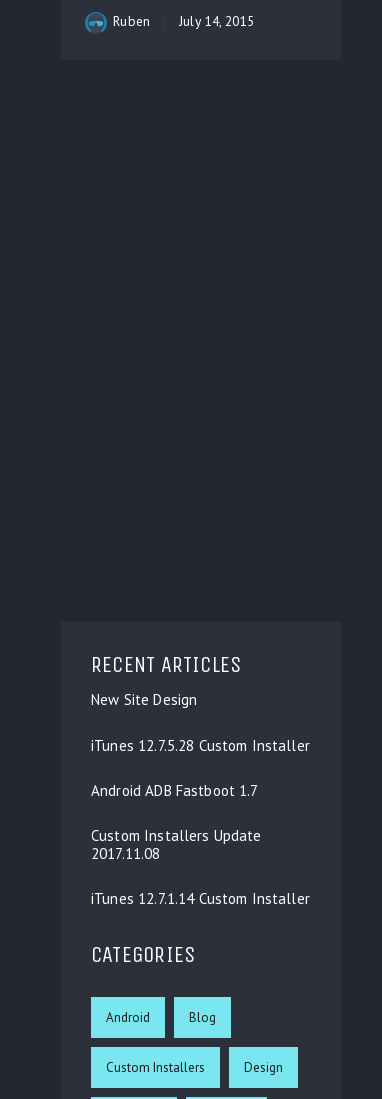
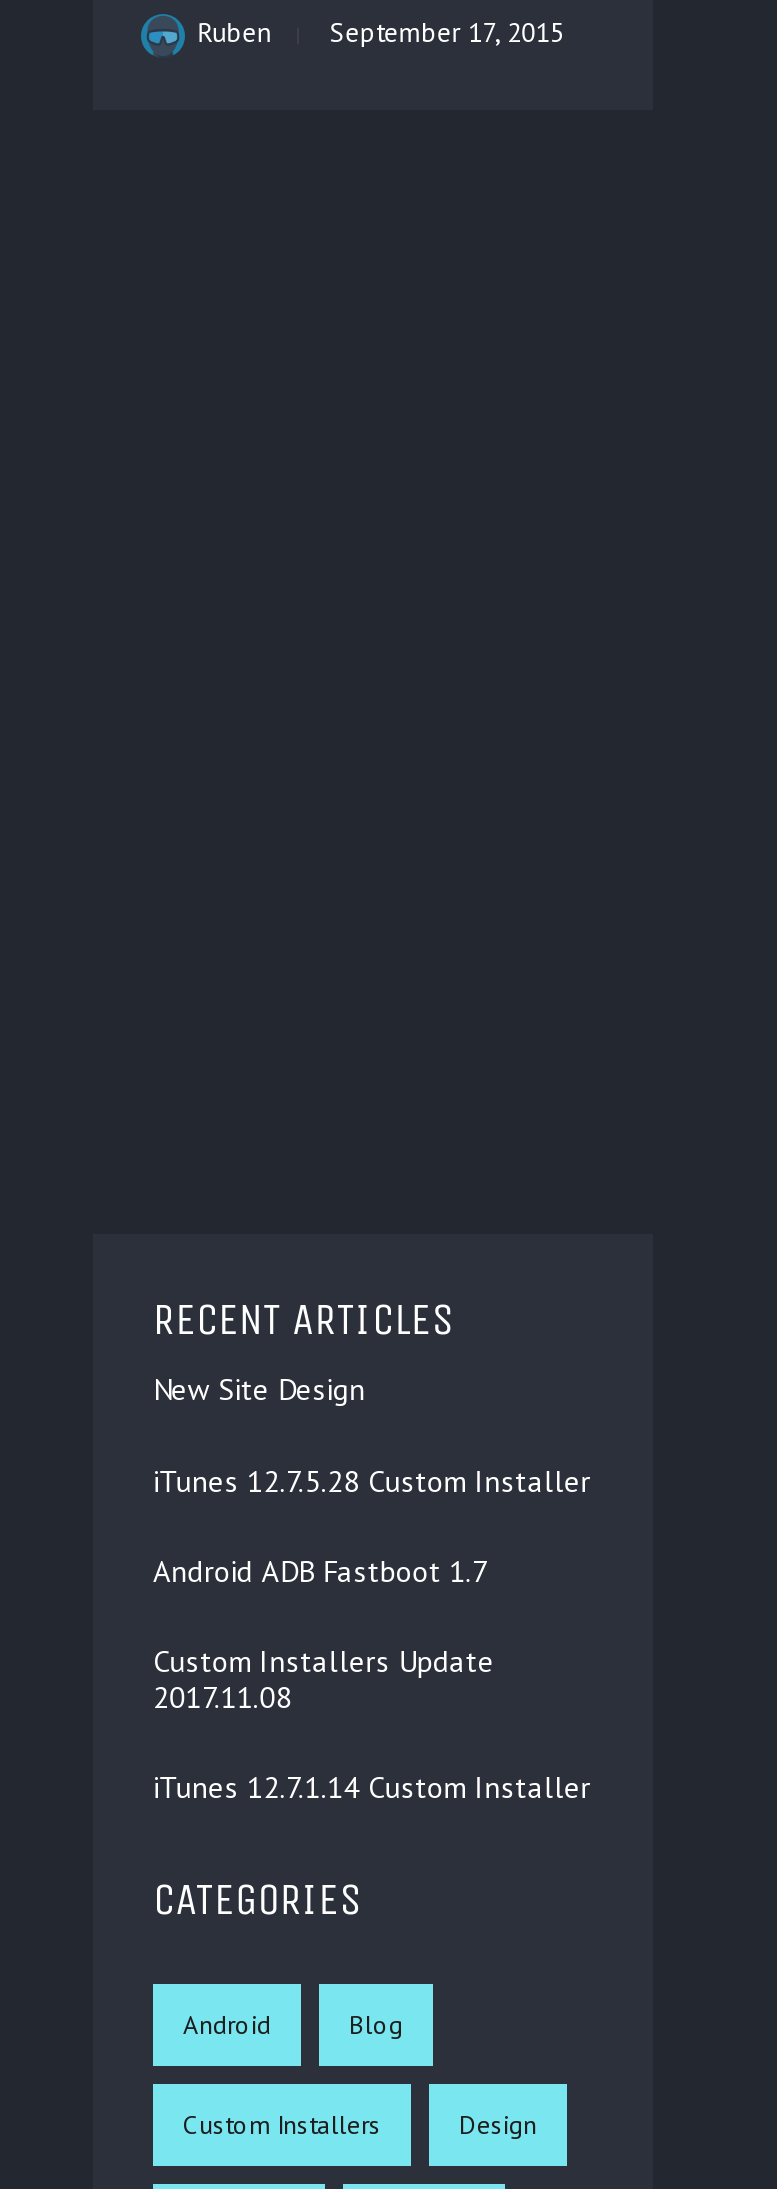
[113,12,254,30] Ruben July 14, 2015 -> [198,15,564,51] Ruben September 17, 2015

